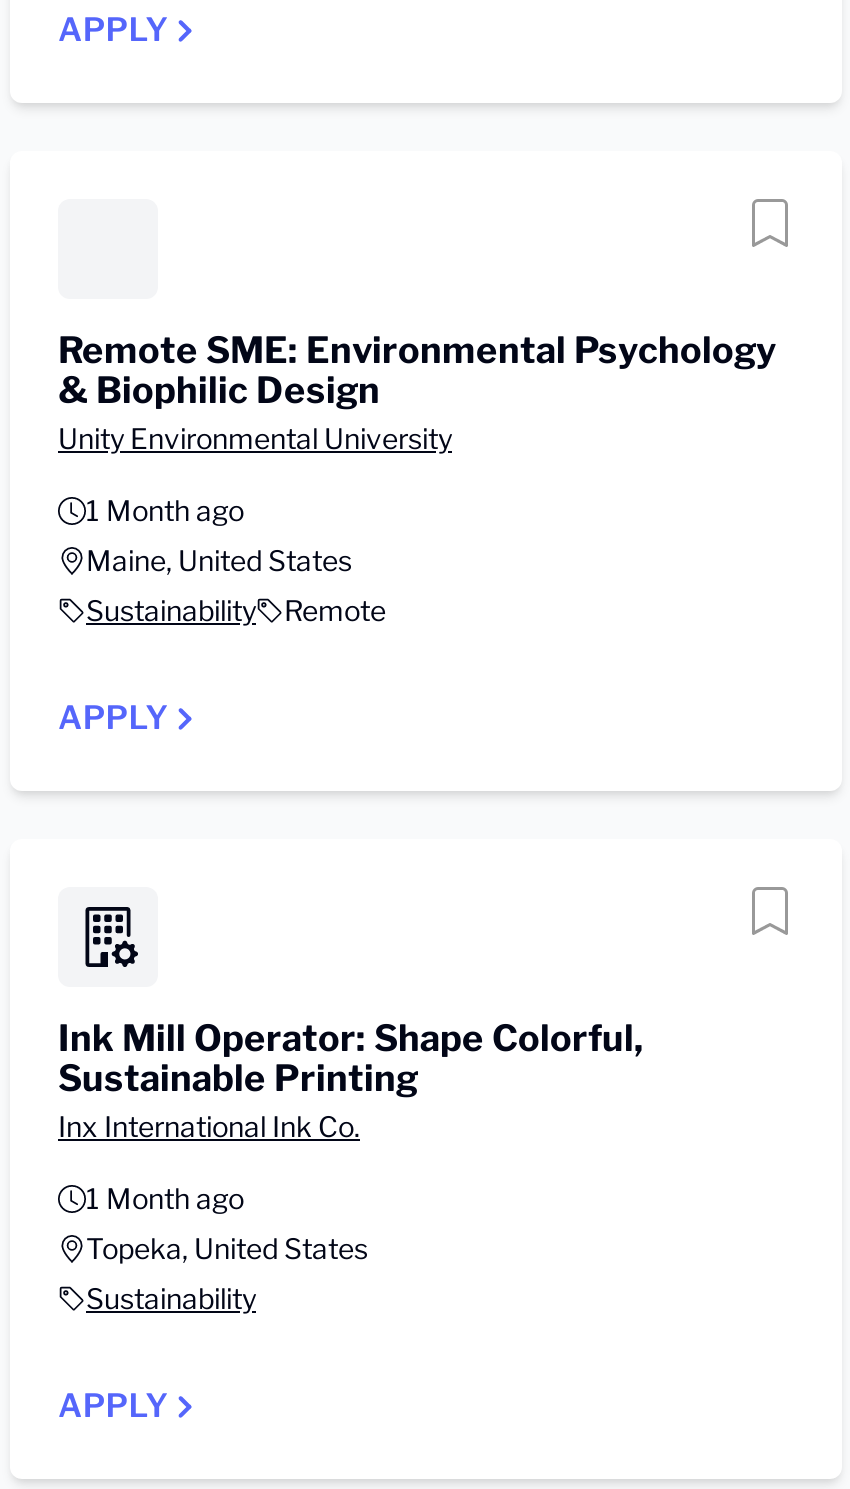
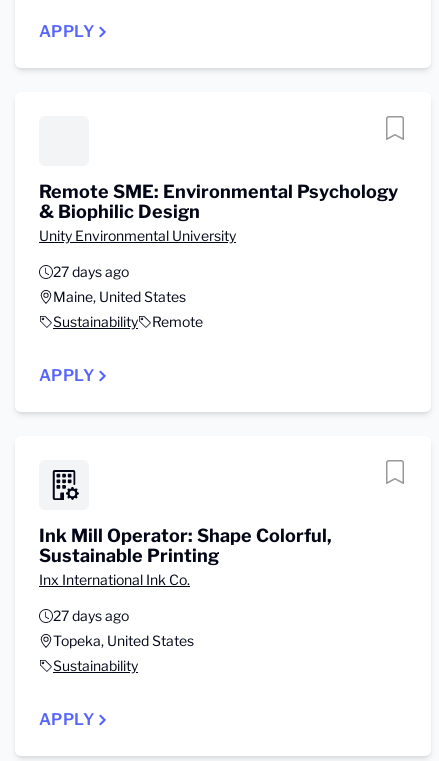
[86,493,244,527] 1 Month ago -> [53,263,129,280] 27 days ago
[86,1181,244,1215] 1 Month ago -> [53,607,129,624] 27 days ago

